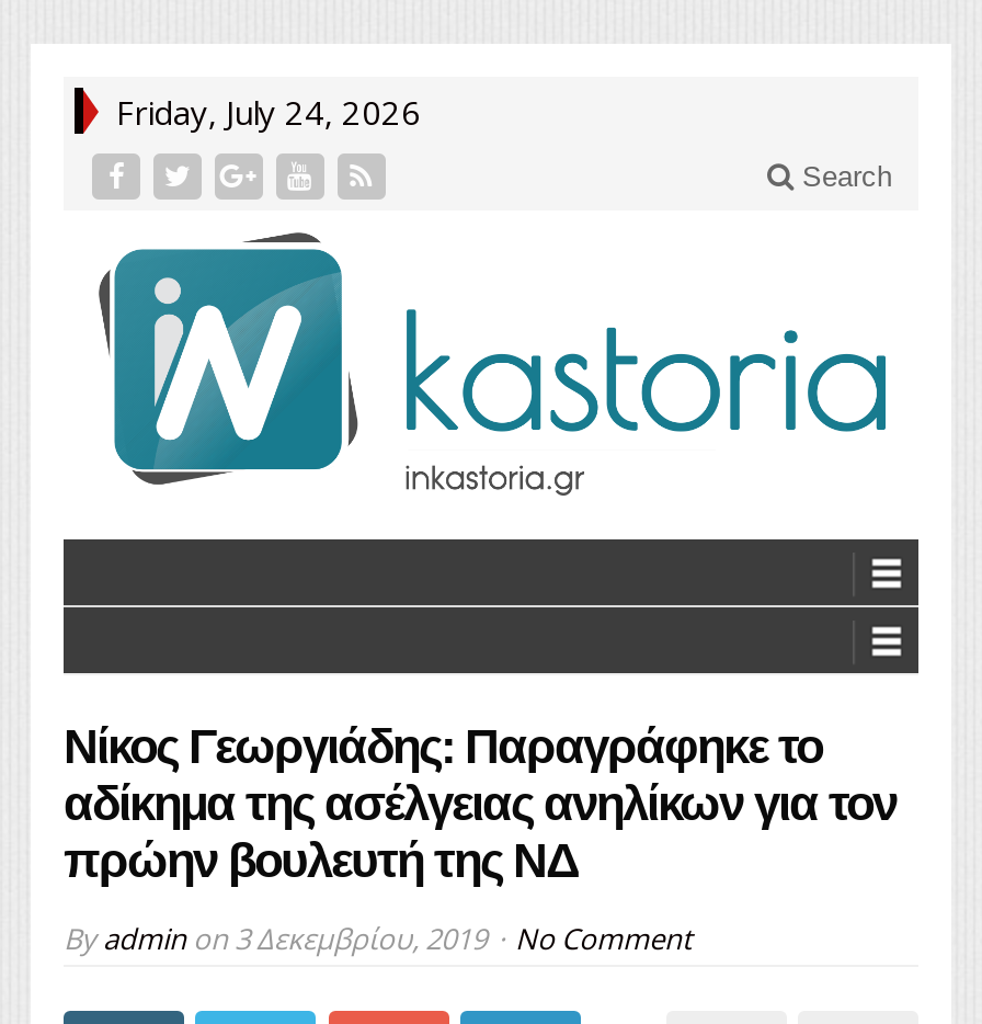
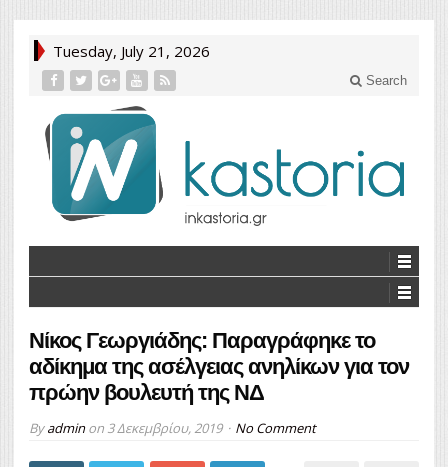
[116,90,421,134] Friday, July 24, 2026 -> [53,41,210,61] Tuesday, July 21, 2026

